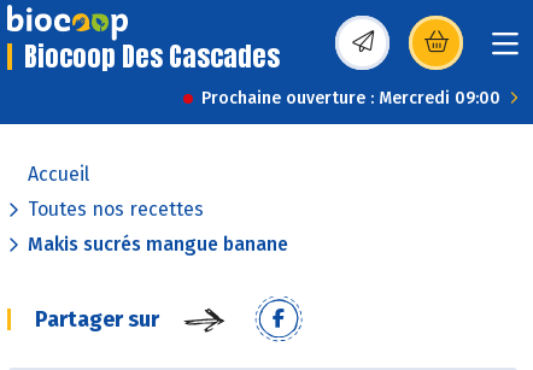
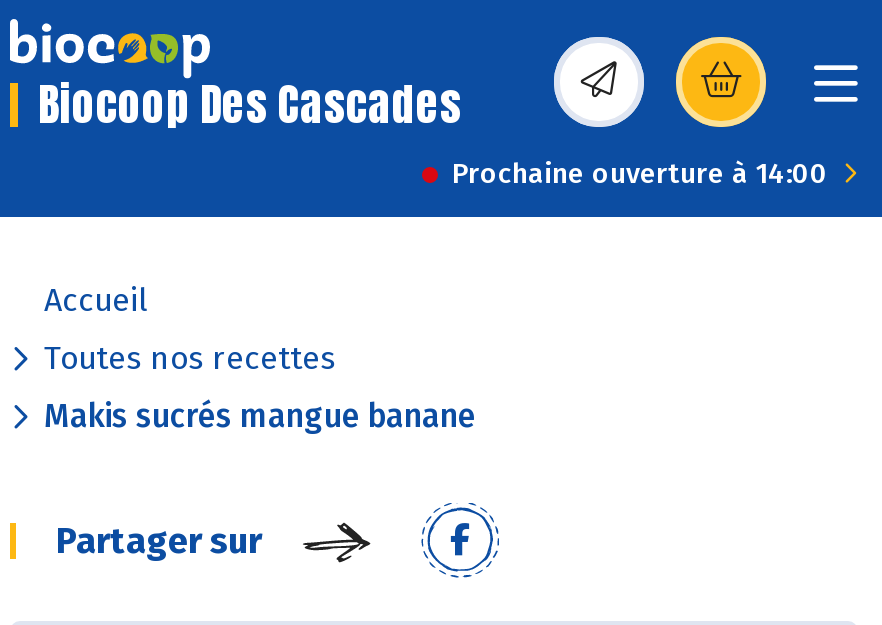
[201,88,500,108] Prochaine ouverture : Mercredi 09:00 -> [452,157,828,191] Prochaine ouverture à 14:00

